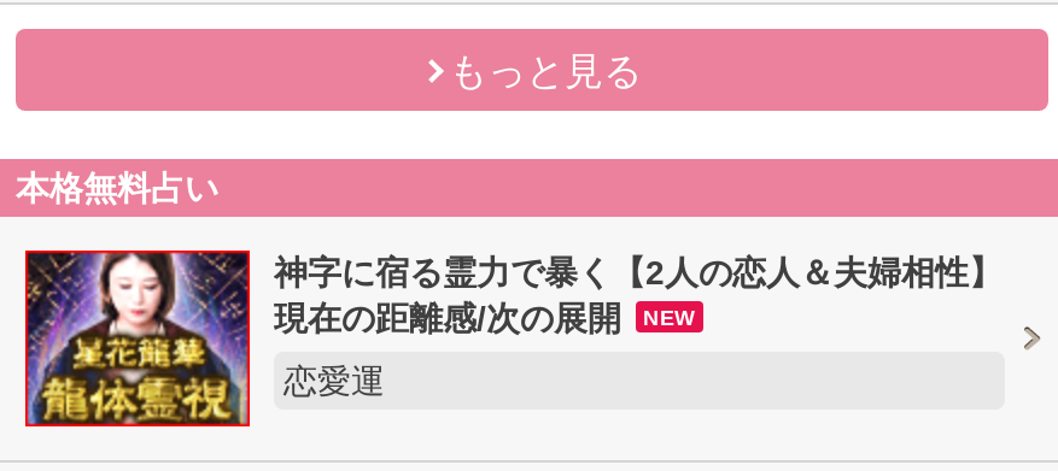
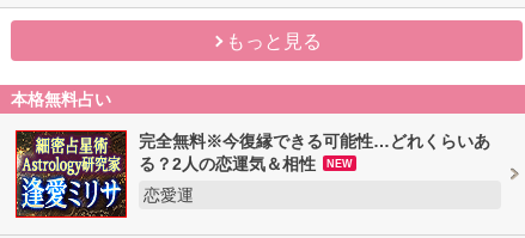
[25,247,1003,430] [image] | 神字に宿る霊力で暴く【2人の恋人＆夫婦相性】 | 現在の距離感/次の展開 -> [16,129,490,219] [image] | 完全無料※今復縁できる可能性…どれくらいあ | る？2人の恋運気＆相性

